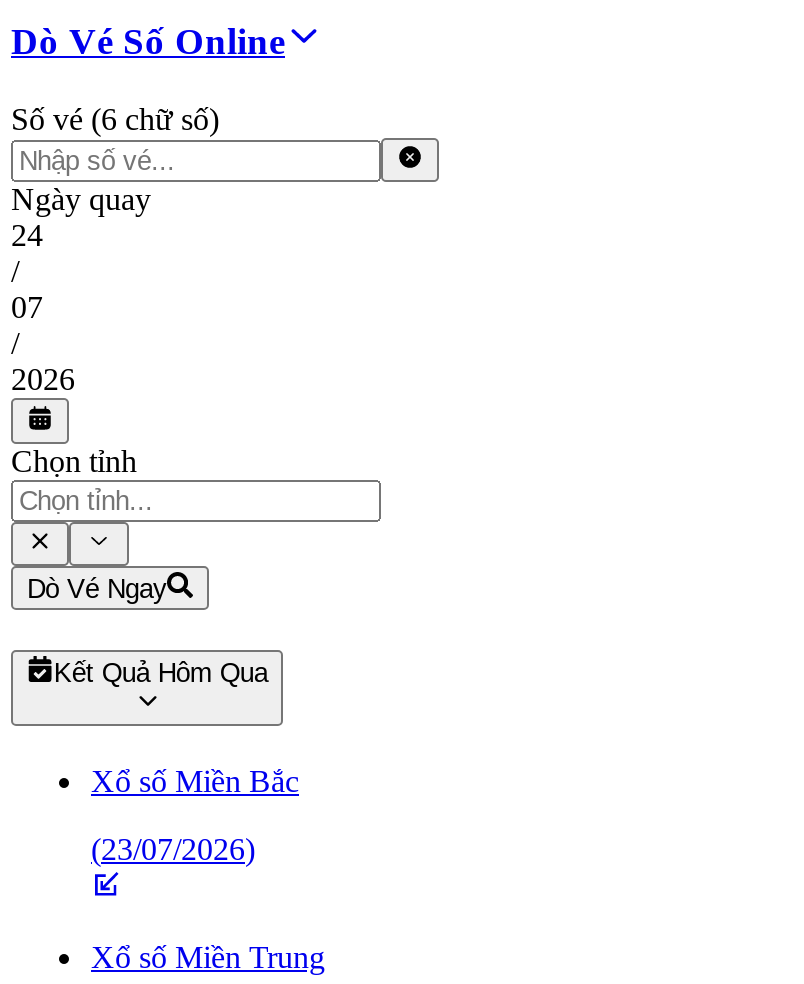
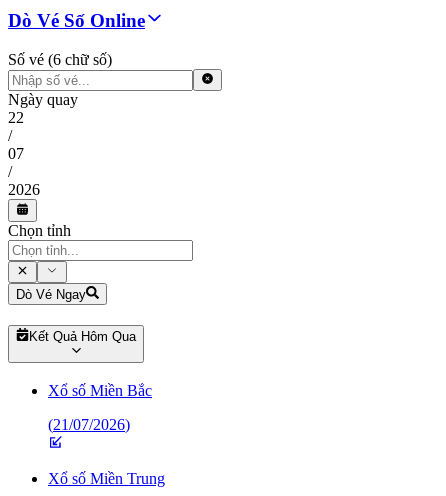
[11,219,43,253] 24 -> [8,109,24,126] 22
[91,832,255,866] (23/07/2026) -> [48,416,130,433] (21/07/2026)

